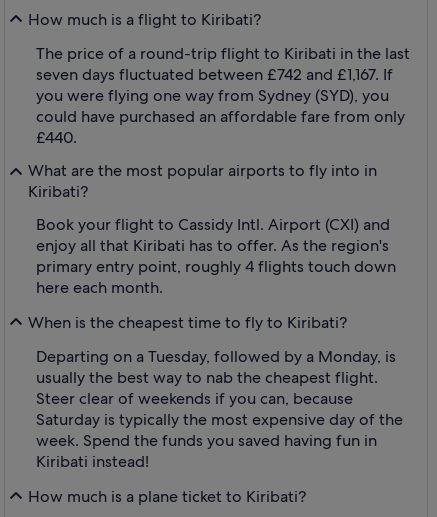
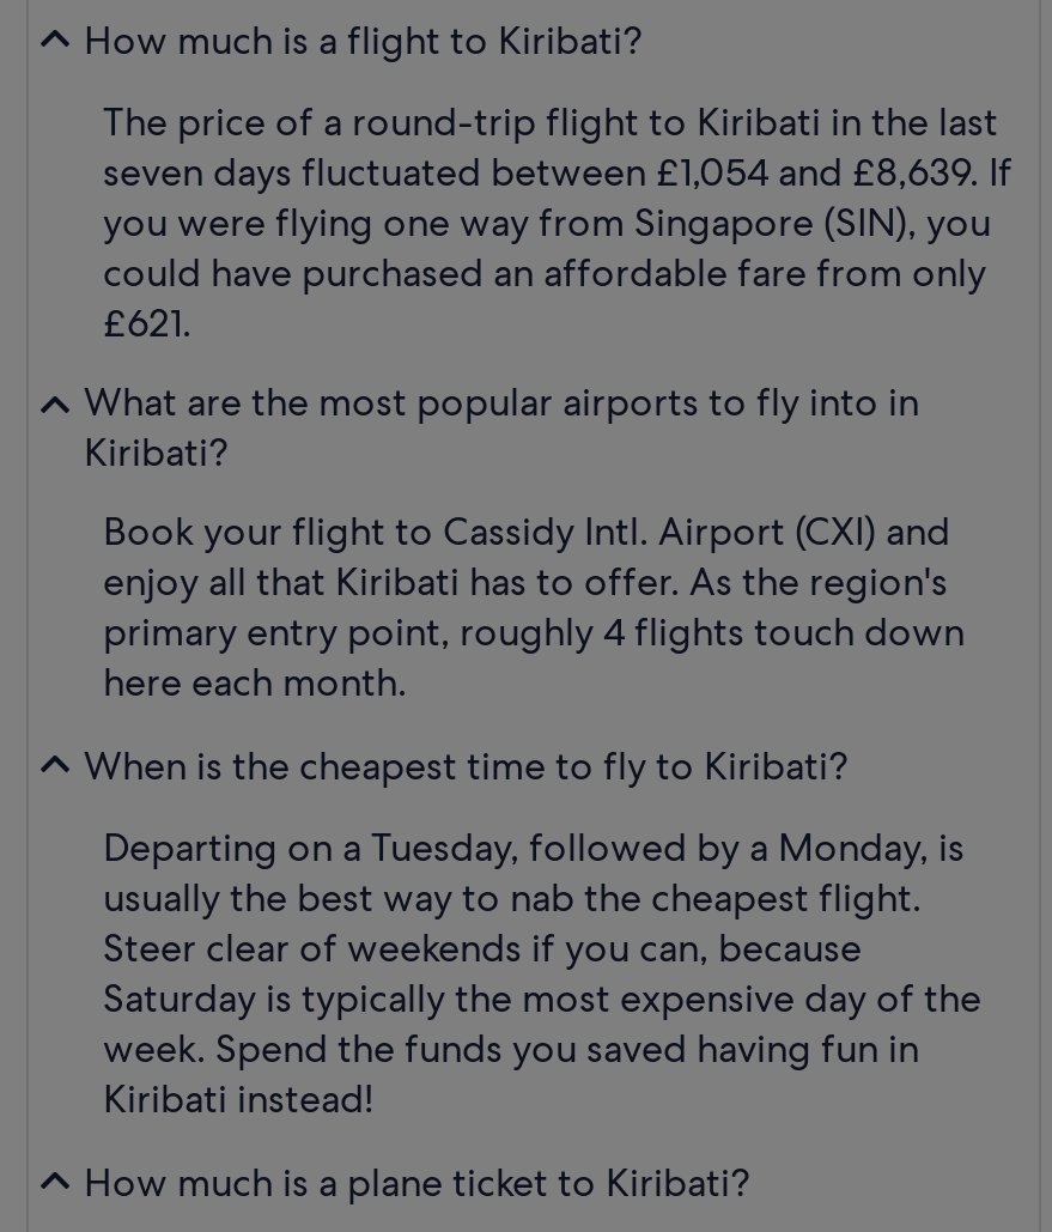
[36,64,393,85] seven days fluctuated between £742 and £1,167. If -> [103,147,1013,198] seven days fluctuated between £1,054 and £8,639. If
[36,85,389,106] you were flying one way from Sydney (SYD), you -> [103,198,991,248] you were flying one way from Singapore (SIN), you
[36,127,77,148] £440. -> [103,298,191,348] £621.

